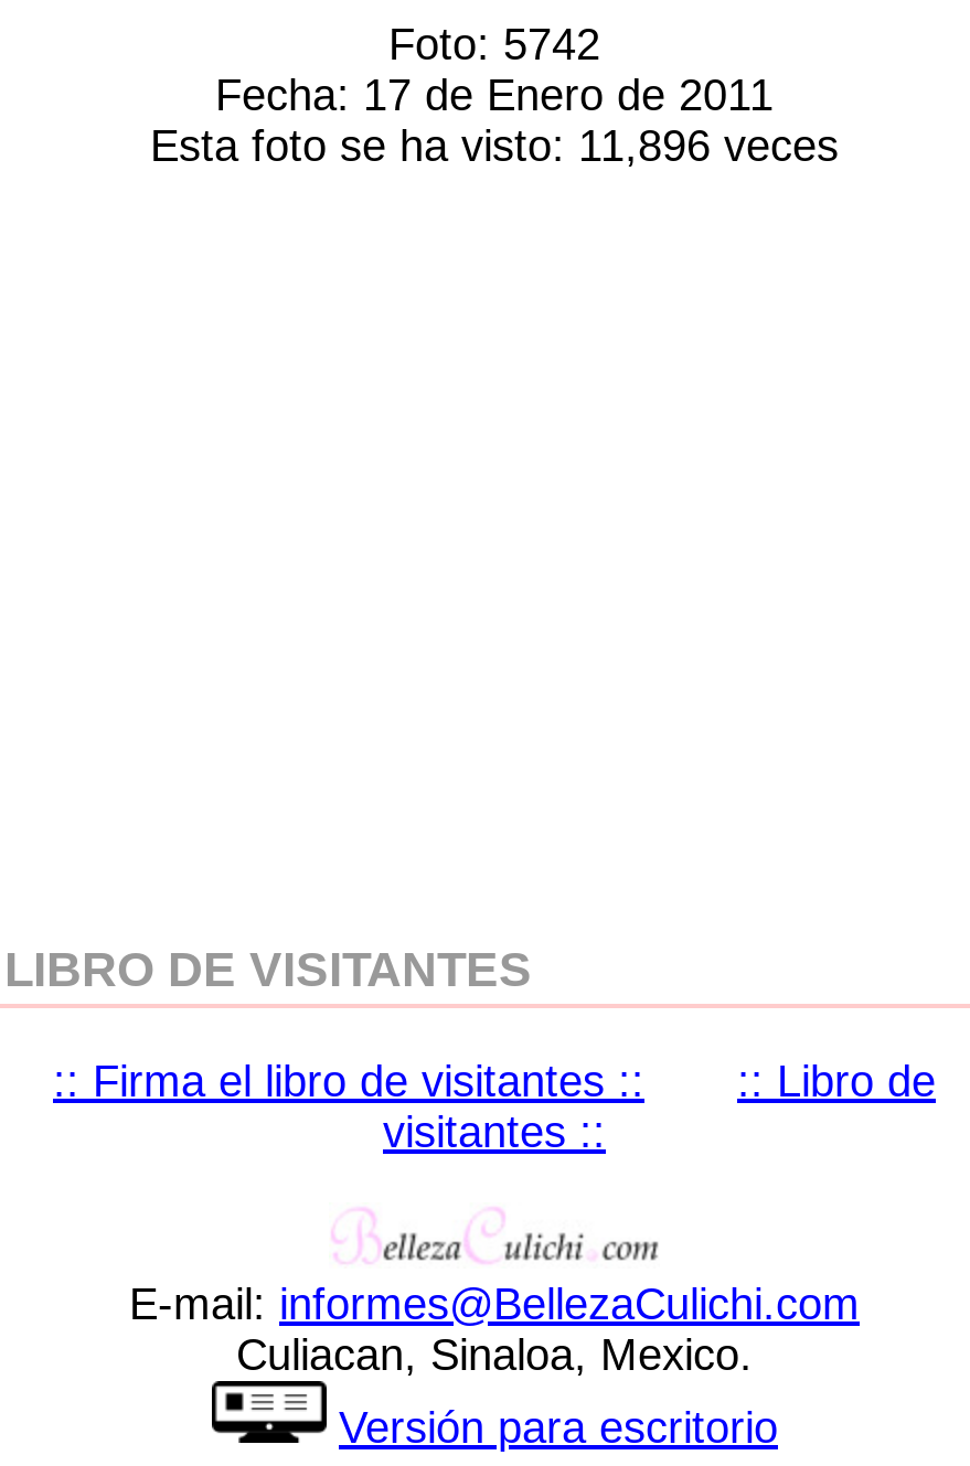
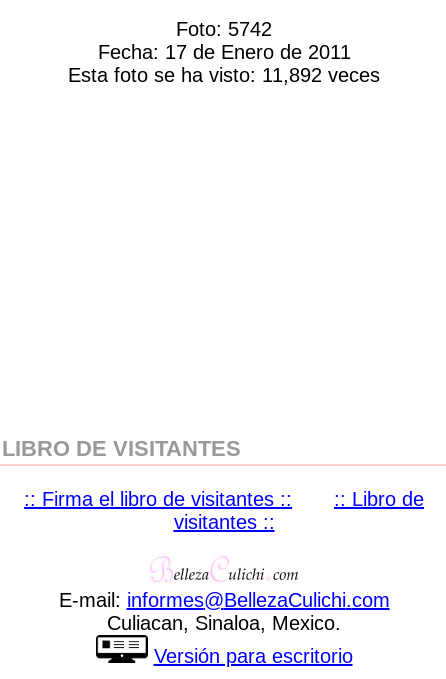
[150,121,839,170] Esta foto se ha visto: 11,896 veces -> [68,64,380,86] Esta foto se ha visto: 11,892 veces

